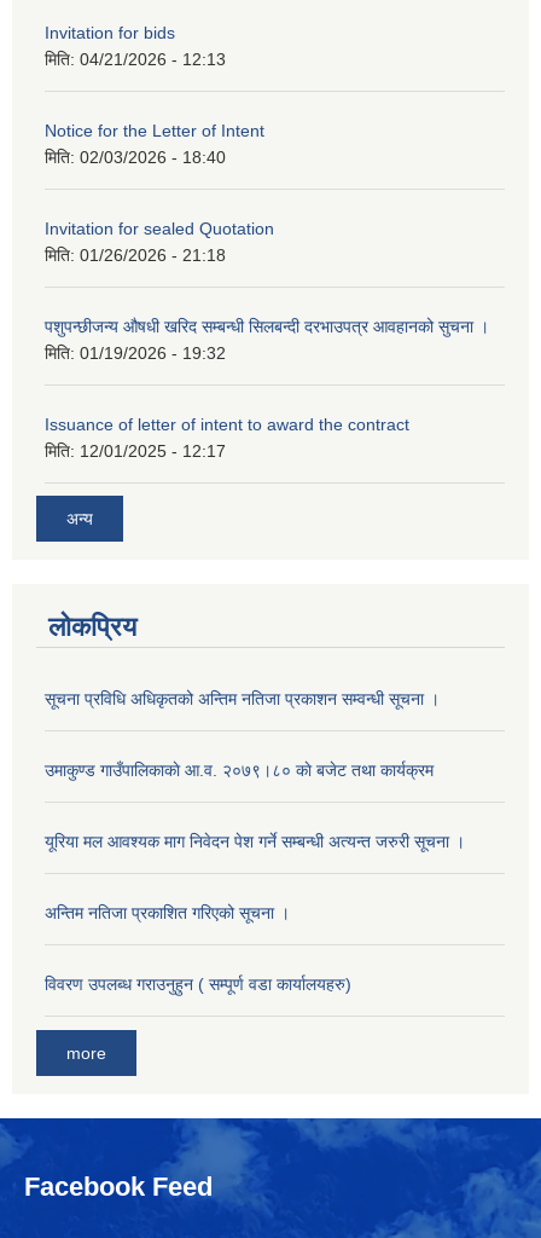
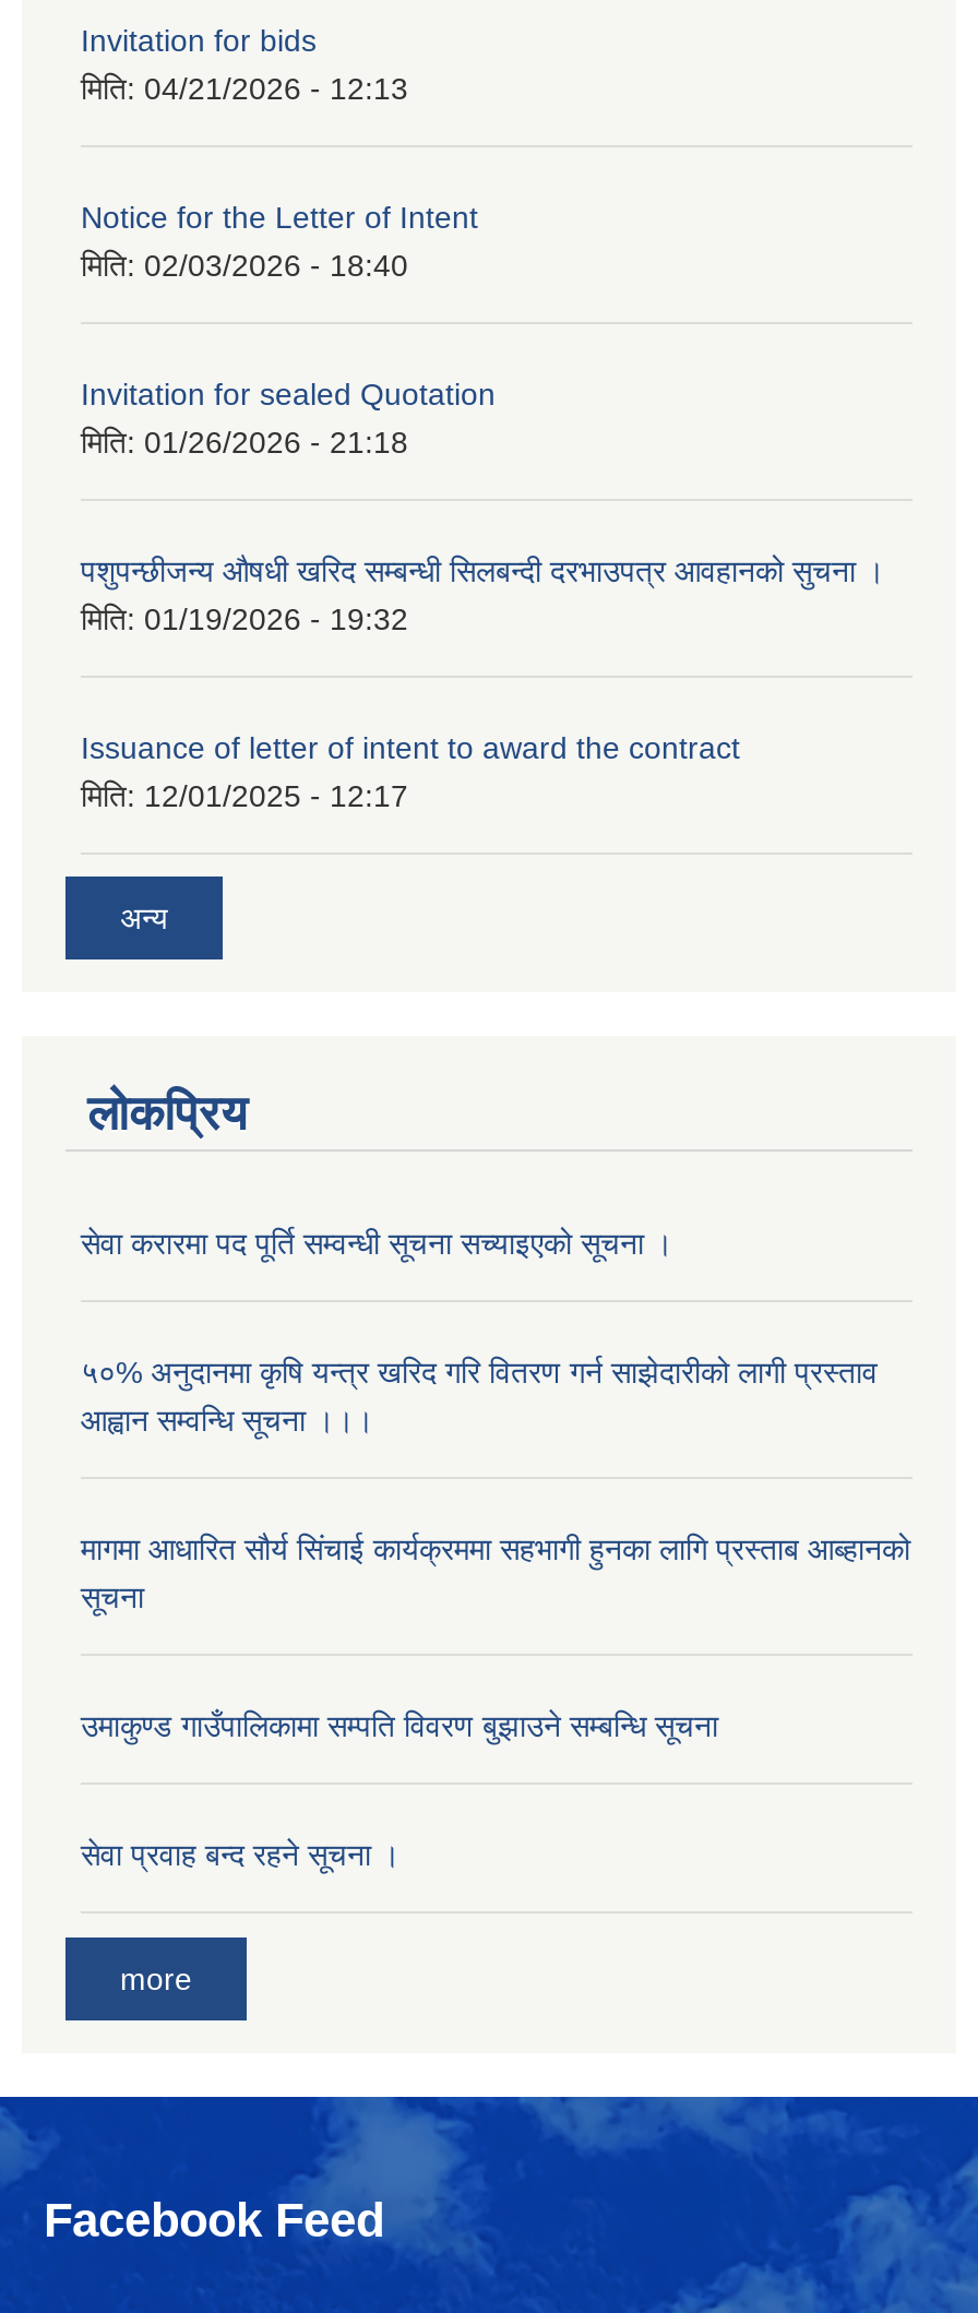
[45,689,440,709] सूचना प्रविधि अधिकृतको अन्तिम नतिजा प्रकाशन सम्वन्धी सूचना । -> [81,1226,672,1261] सेवा करारमा पद पूर्ति सम्वन्धी सूचना सच्याइएको सूचना ।
[45,761,434,780] उमाकुण्ड गाउँपालिकाकाे आ.व. २०७९।८० काे बजेट तथा कार्यक्रम -> [81,1355,878,1438] ५०% अनुदानमा कृषि यन्त्र खरिद गरि वितरण गर्न साझेदारीको लागी प्रस्ताव | आह्वान सम्वन्धि सूचना ।।।
[45,832,465,851] यूरिया मल आवश्यक माग निवेदन पेश गर्ने सम्बन्धी अत्यन्त जरुरी सूचना । -> [81,1532,910,1615] मागमा आधारित सौर्य सिंचाई कार्यक्रममा सहभागी हुनका लागि प्रस्ताब आब्हानको | सूचना
[45,903,290,923] अन्तिम नतिजा प्रकाशित गरिएको सूचना । -> [81,1709,718,1744] उमाकुण्ड गाउँपालिकामा सम्पति विवरण बुझाउने सम्बन्धि सूचना
[45,975,351,994] विवरण उपलब्ध गराउनुहुन ( सम्पूर्ण वडा कार्यालयहरु) -> [81,1838,399,1873] सेवा प्रवाह बन्द रहने सूचना ।

